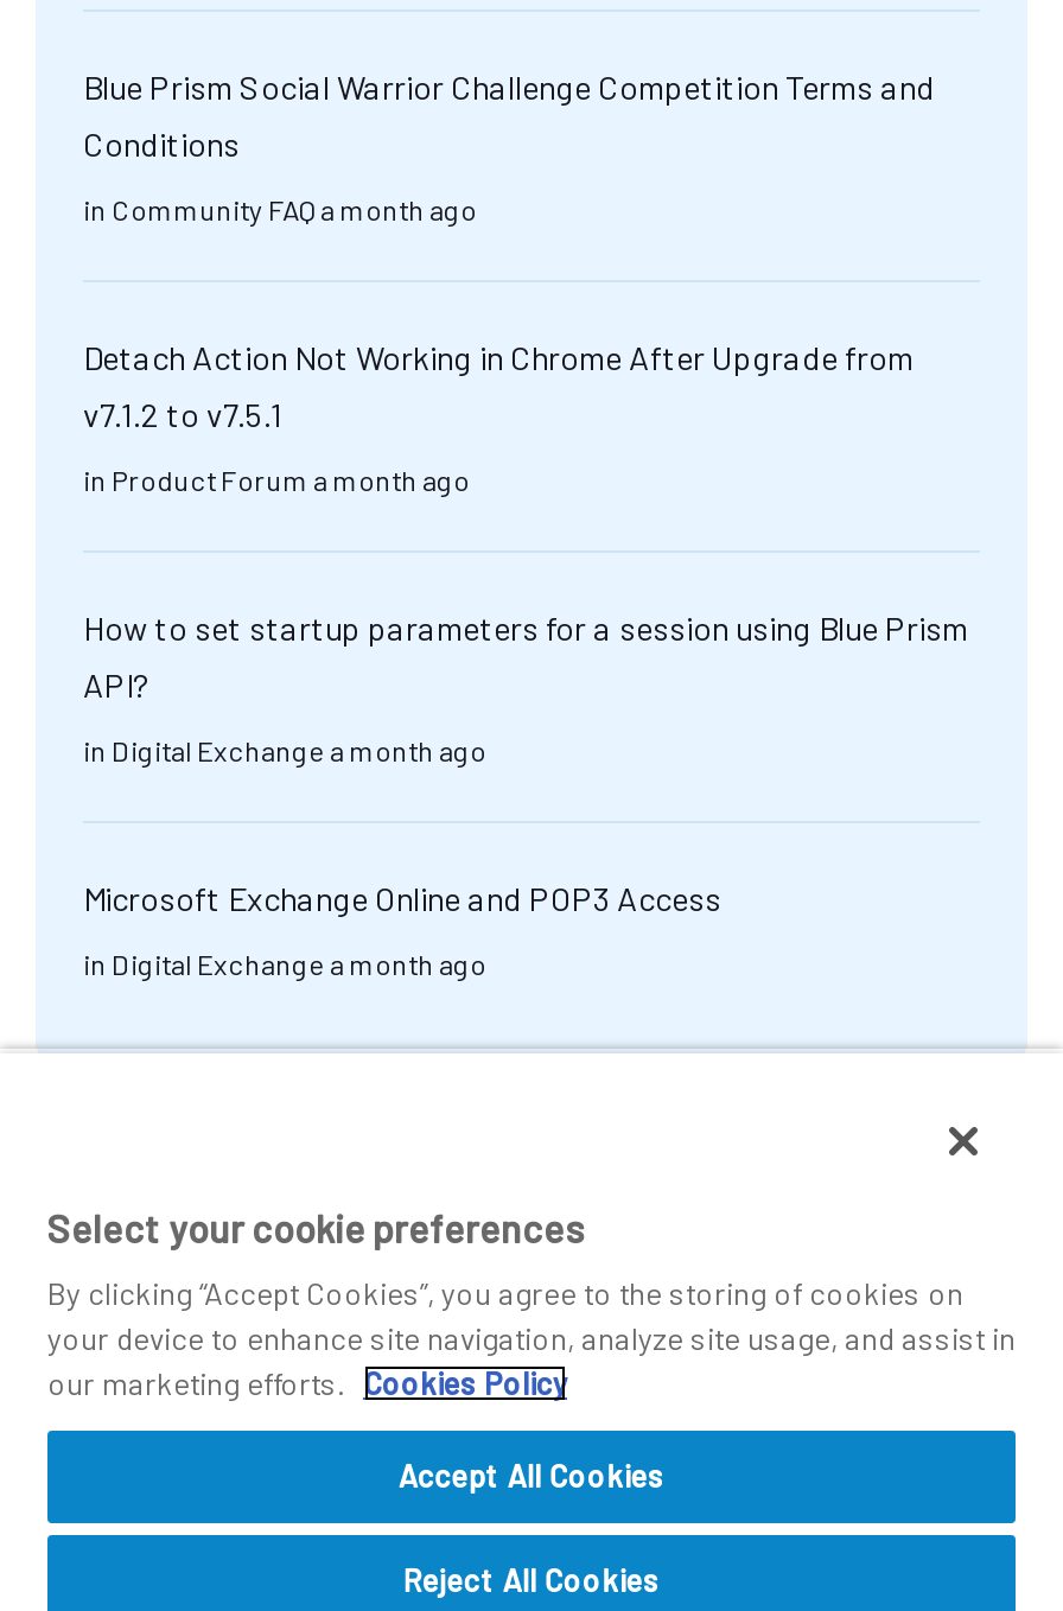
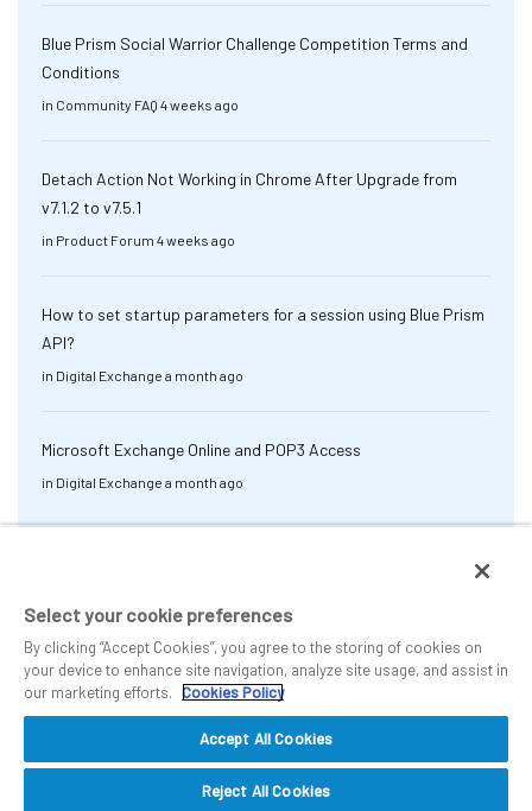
[83,192,477,225] in Community FAQ a month ago -> [42,96,239,113] in Community FAQ 4 weeks ago
[83,463,470,496] in Product Forum a month ago -> [42,232,235,248] in Product Forum 4 weeks ago

